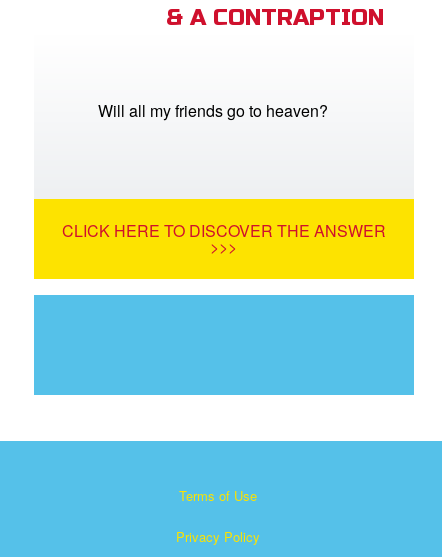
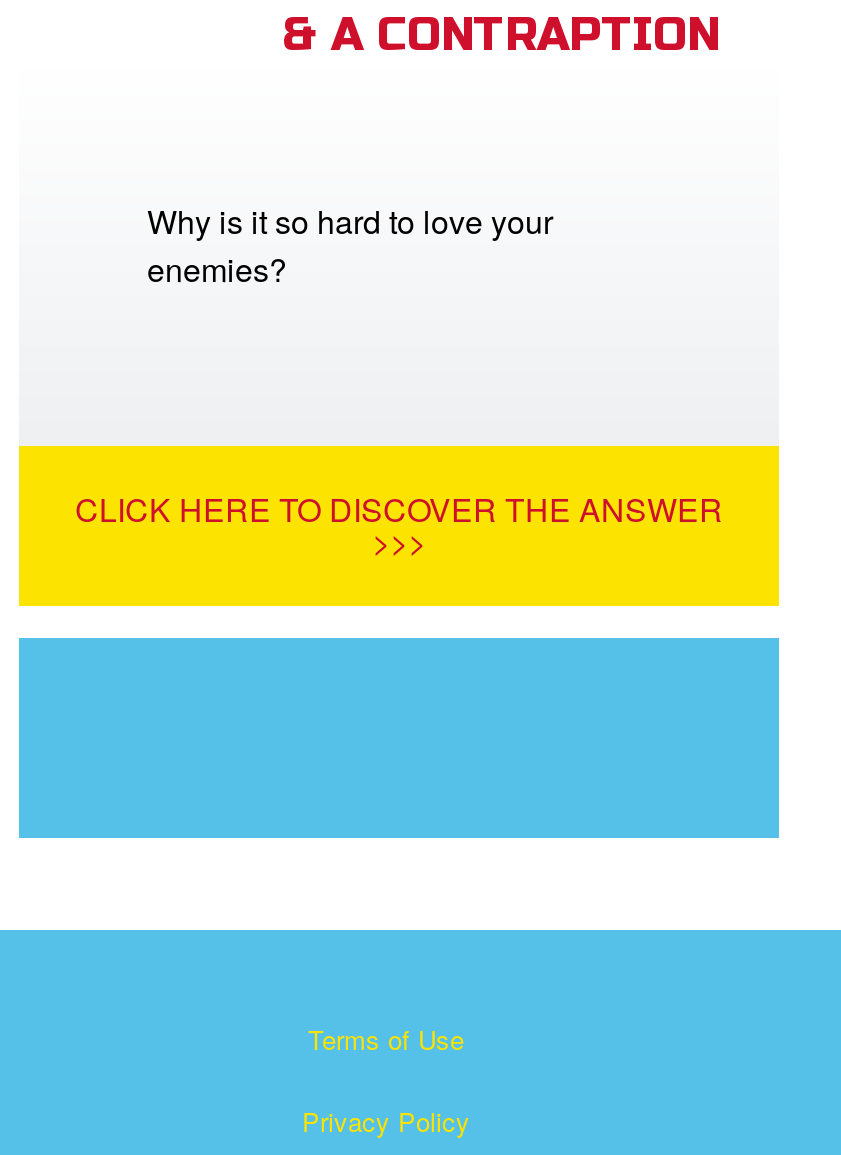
[98,99,328,122] Will all my friends go to heaven? -> [147,197,553,291] Why is it so hard to love your | enemies?

